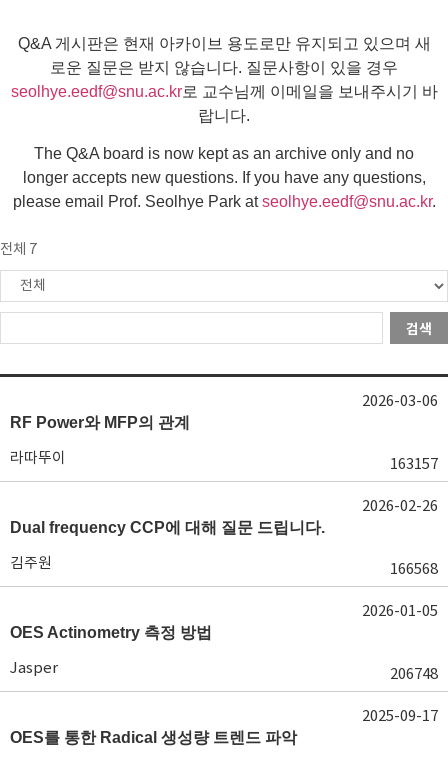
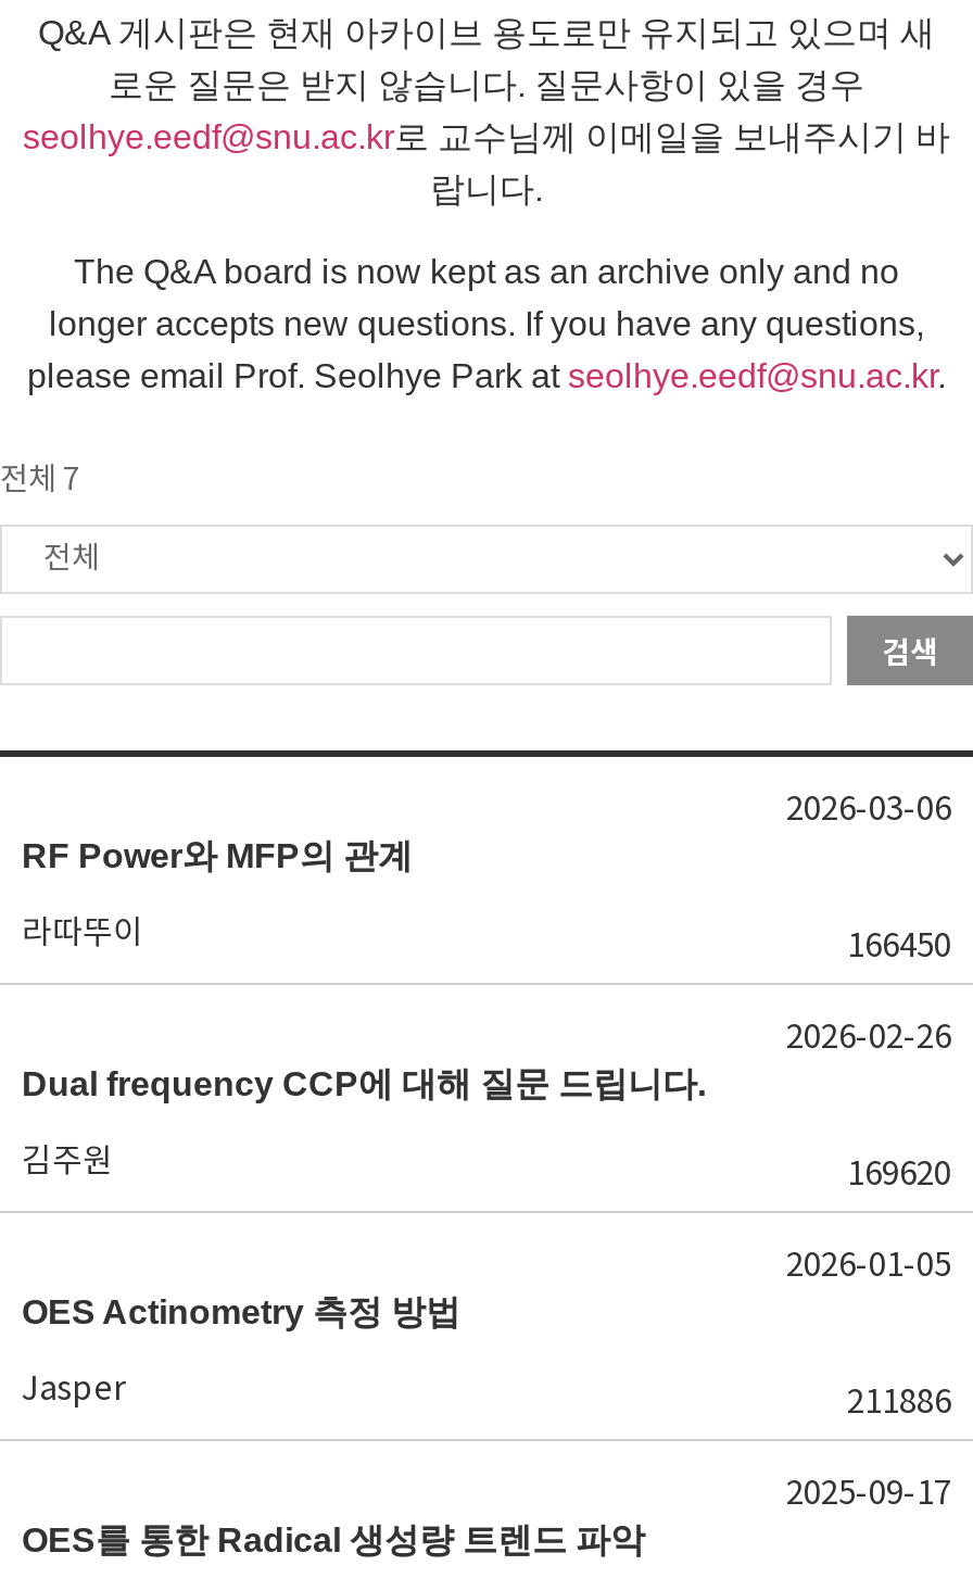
[390,454,438,473] 163157 -> [847,924,951,965] 166450
[390,559,438,578] 166568 -> [847,1152,951,1193] 169620
[390,664,438,683] 206748 -> [847,1380,951,1421] 211886

